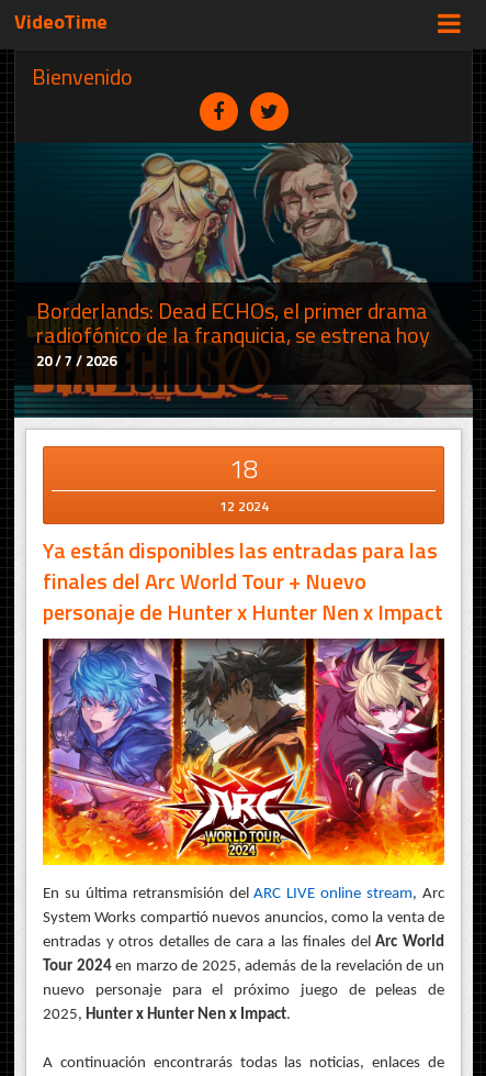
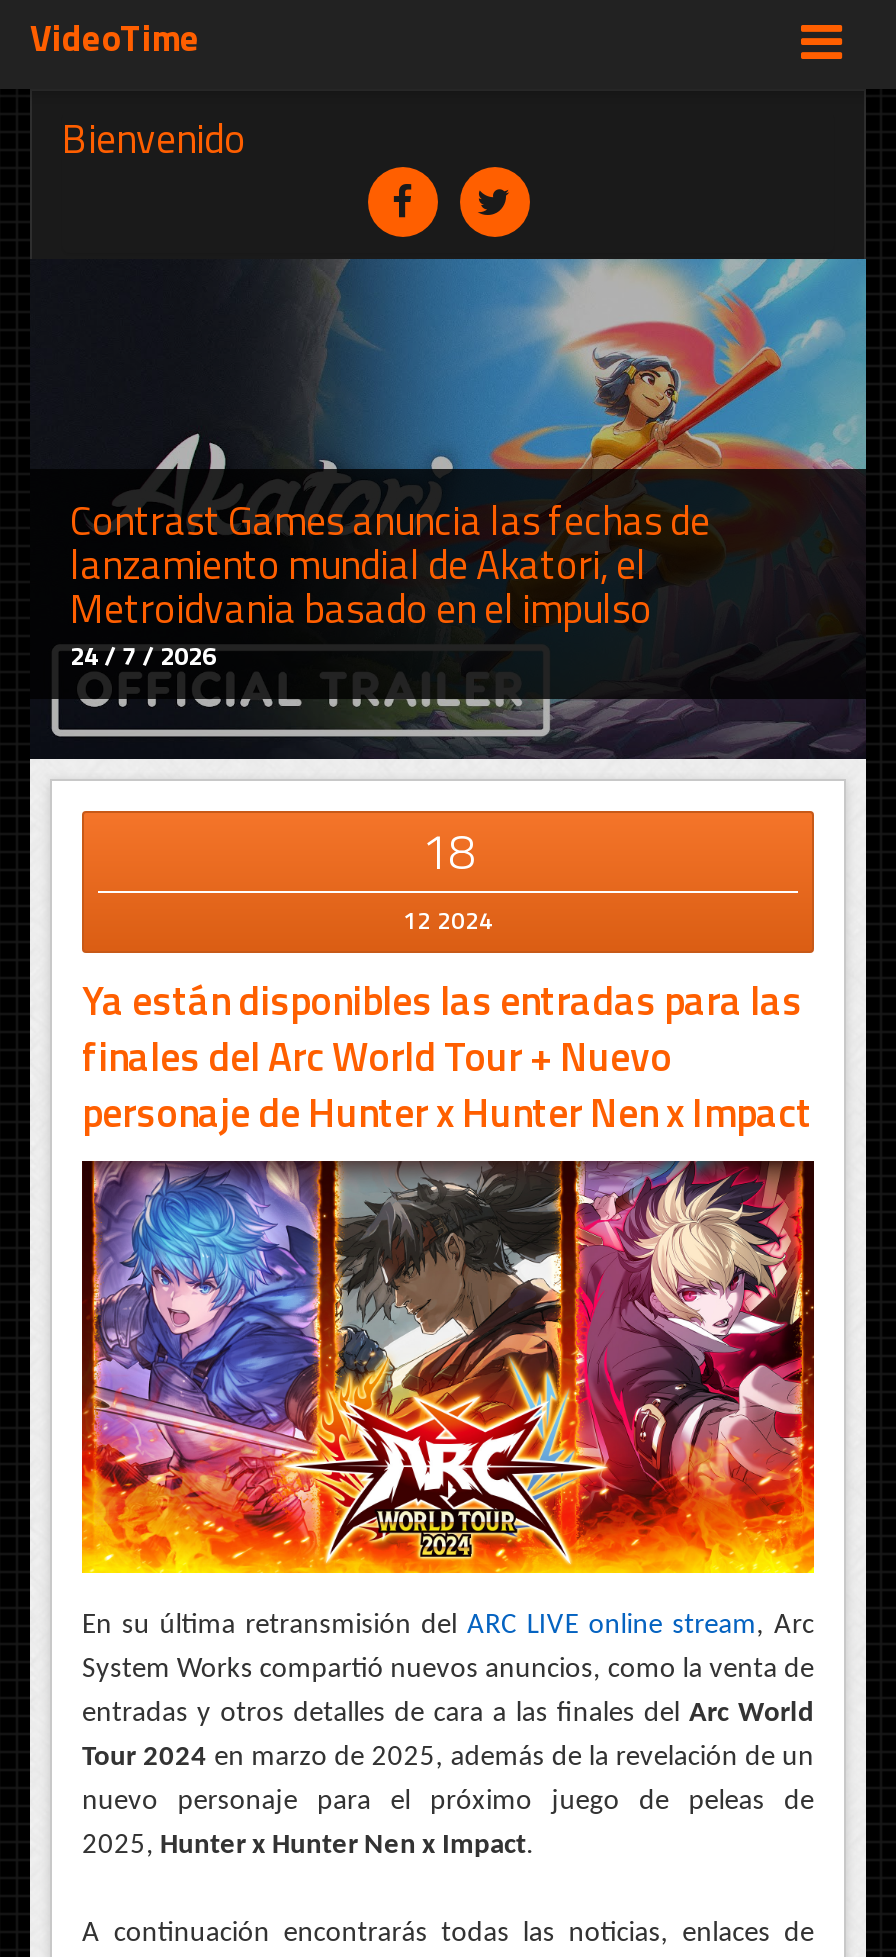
[36,143,473,371] [image] | Borderlands: Dead ECHOs, el primer drama | radiofónico de la franquicia, se estrena hoy | 20 / 7 / 2026 -> [70,257,868,675] [image] | Contrast Games anuncia las fechas de | lanzamiento mundial de Akatori, el | Metroidvania basado en el impulso | 24 / 7 / 2026
[14,374,473,418] [image] -> [34,675,864,759] [image]

